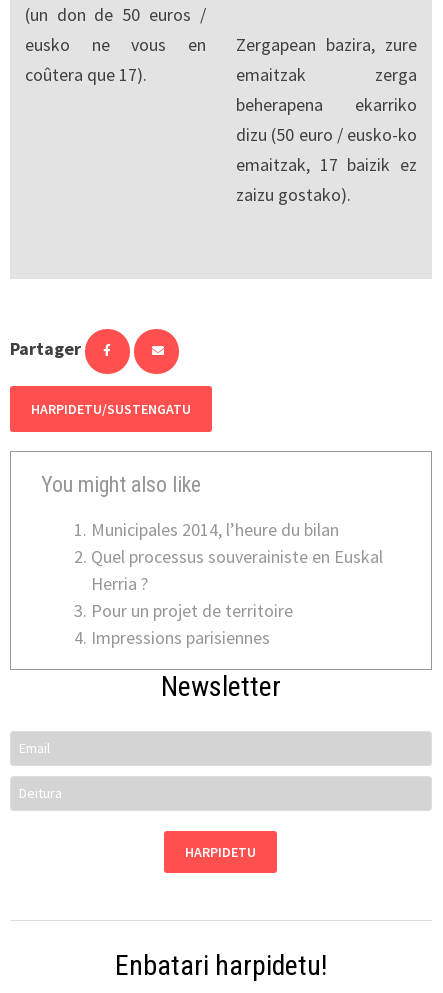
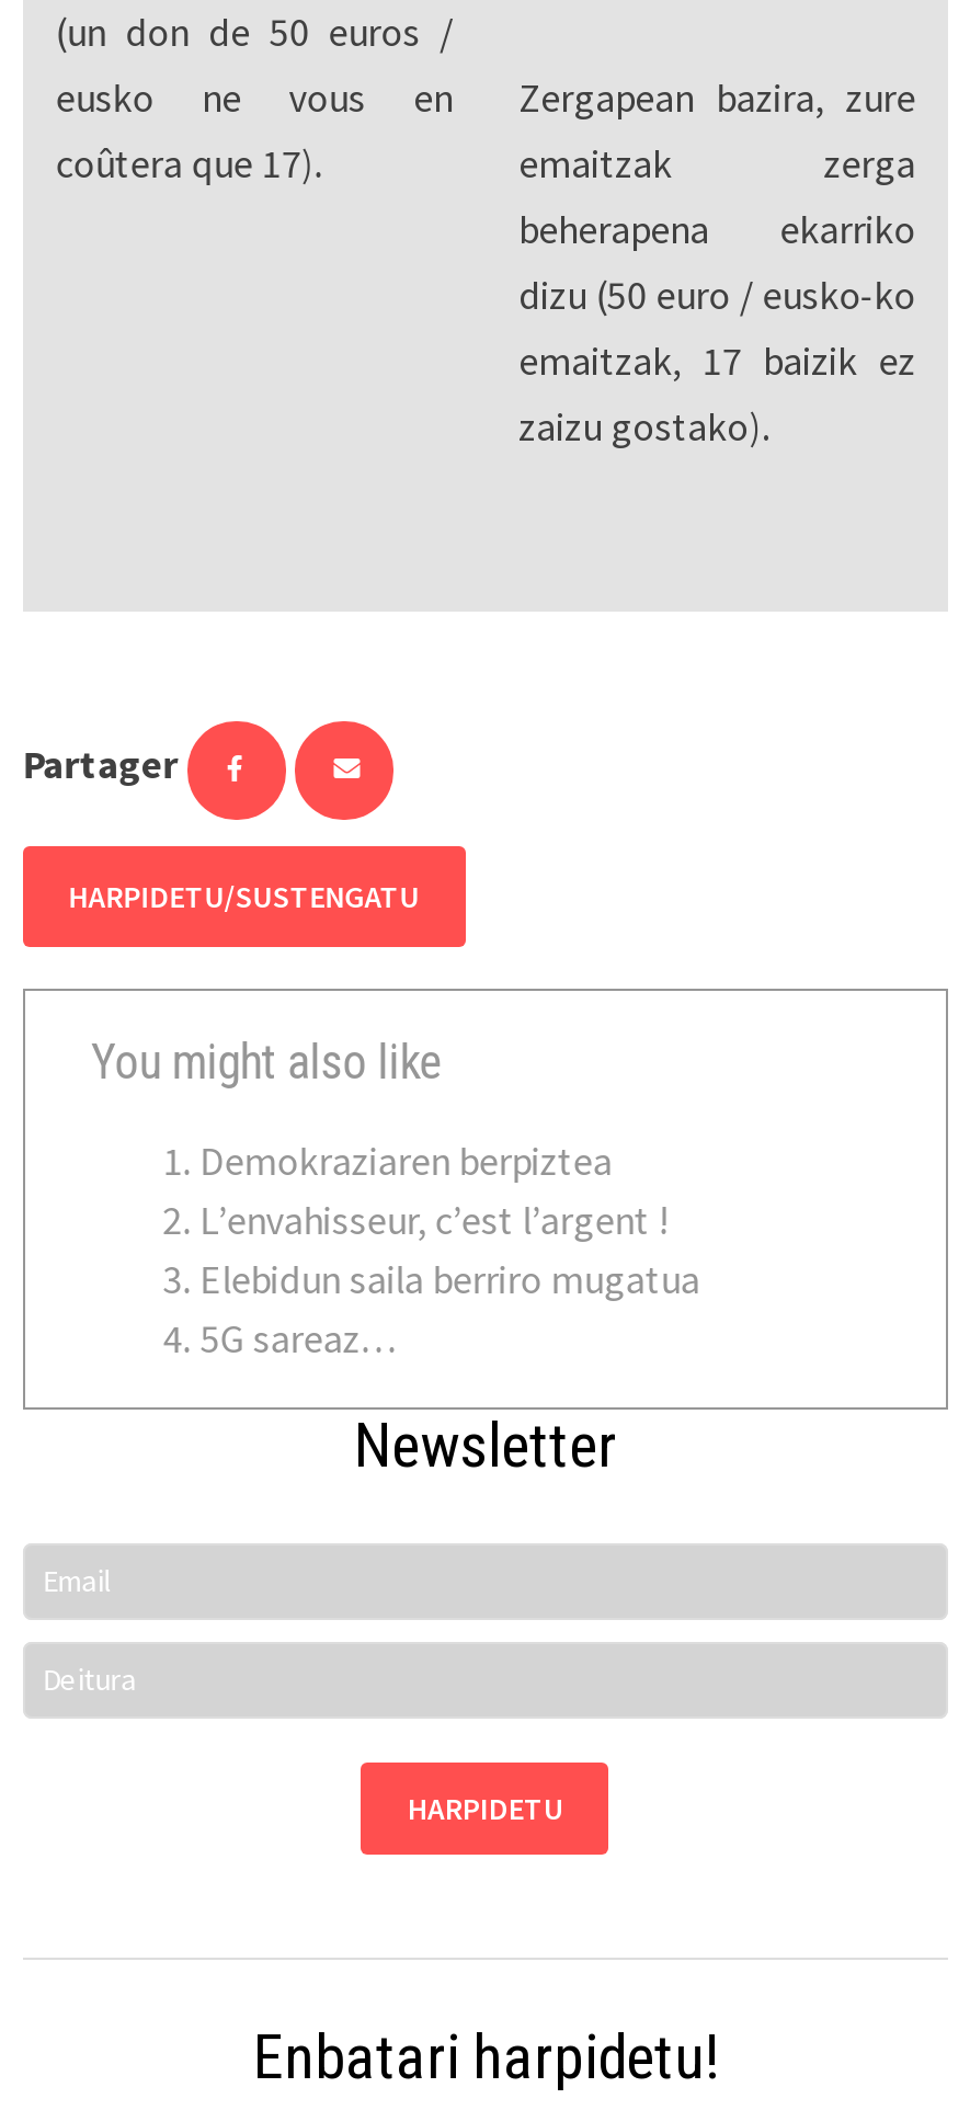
[91,518,383,649] Municipales 2014, l’heure du bilan | Quel processus souverainiste en Euskal | Herria ? | Pour un projet de territoire | Impressions parisiennes -> [200,1135,700,1363] Demokraziaren berpiztea | L’envahisseur, c’est l’argent ! | Elebidun saila berriro mugatua | 5G sareaz…

